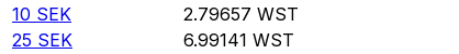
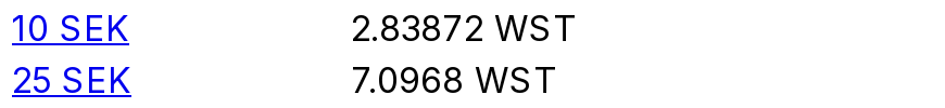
[183,4,299,25] 2.79657 WST -> [351,7,577,50] 2.83872 WST
[183,29,294,51] 6.99141 WST -> [351,59,557,102] 7.0968 WST

